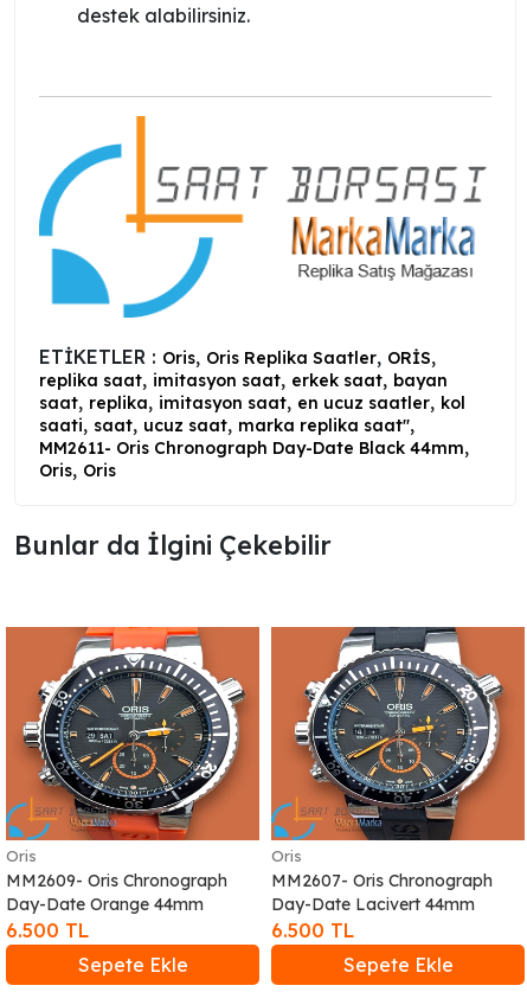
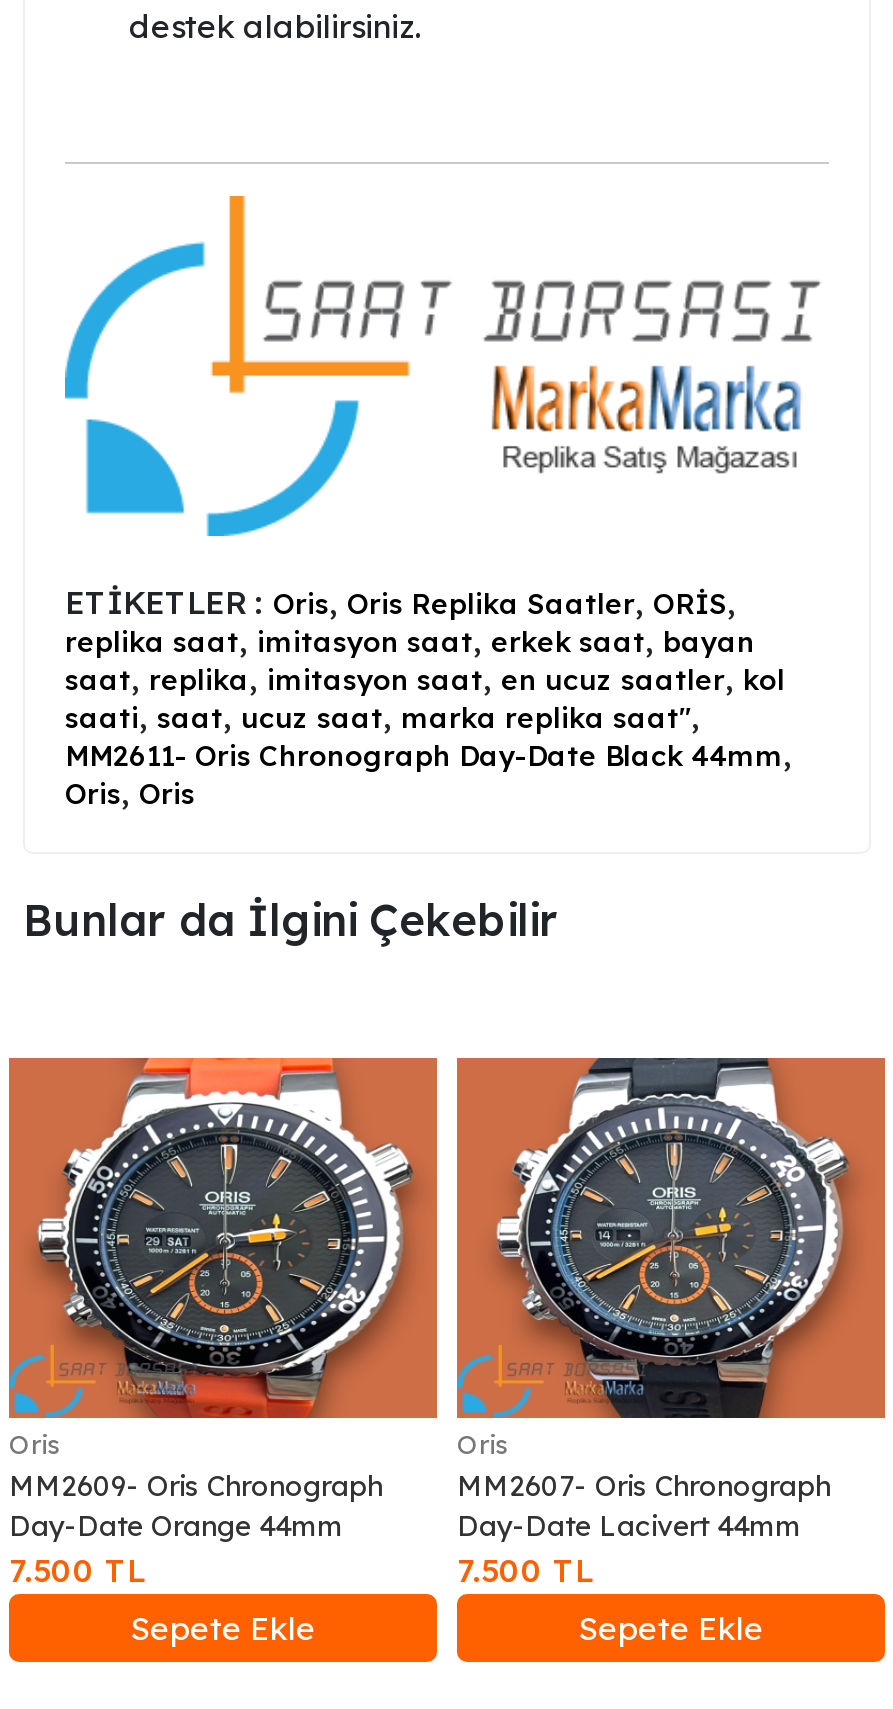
[6,919,89,943] 6.500 TL -> [9,1551,145,1591] 7.500 TL
[271,919,354,943] 6.500 TL -> [457,1551,593,1591] 7.500 TL

